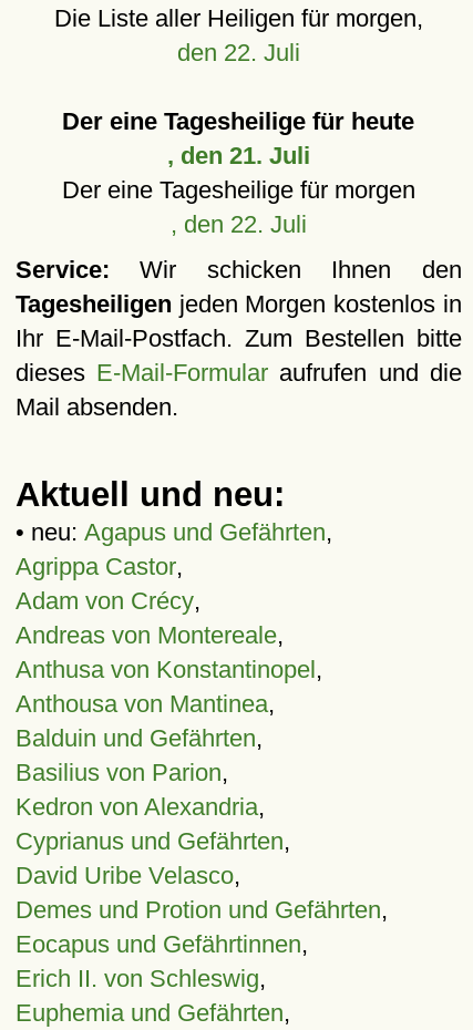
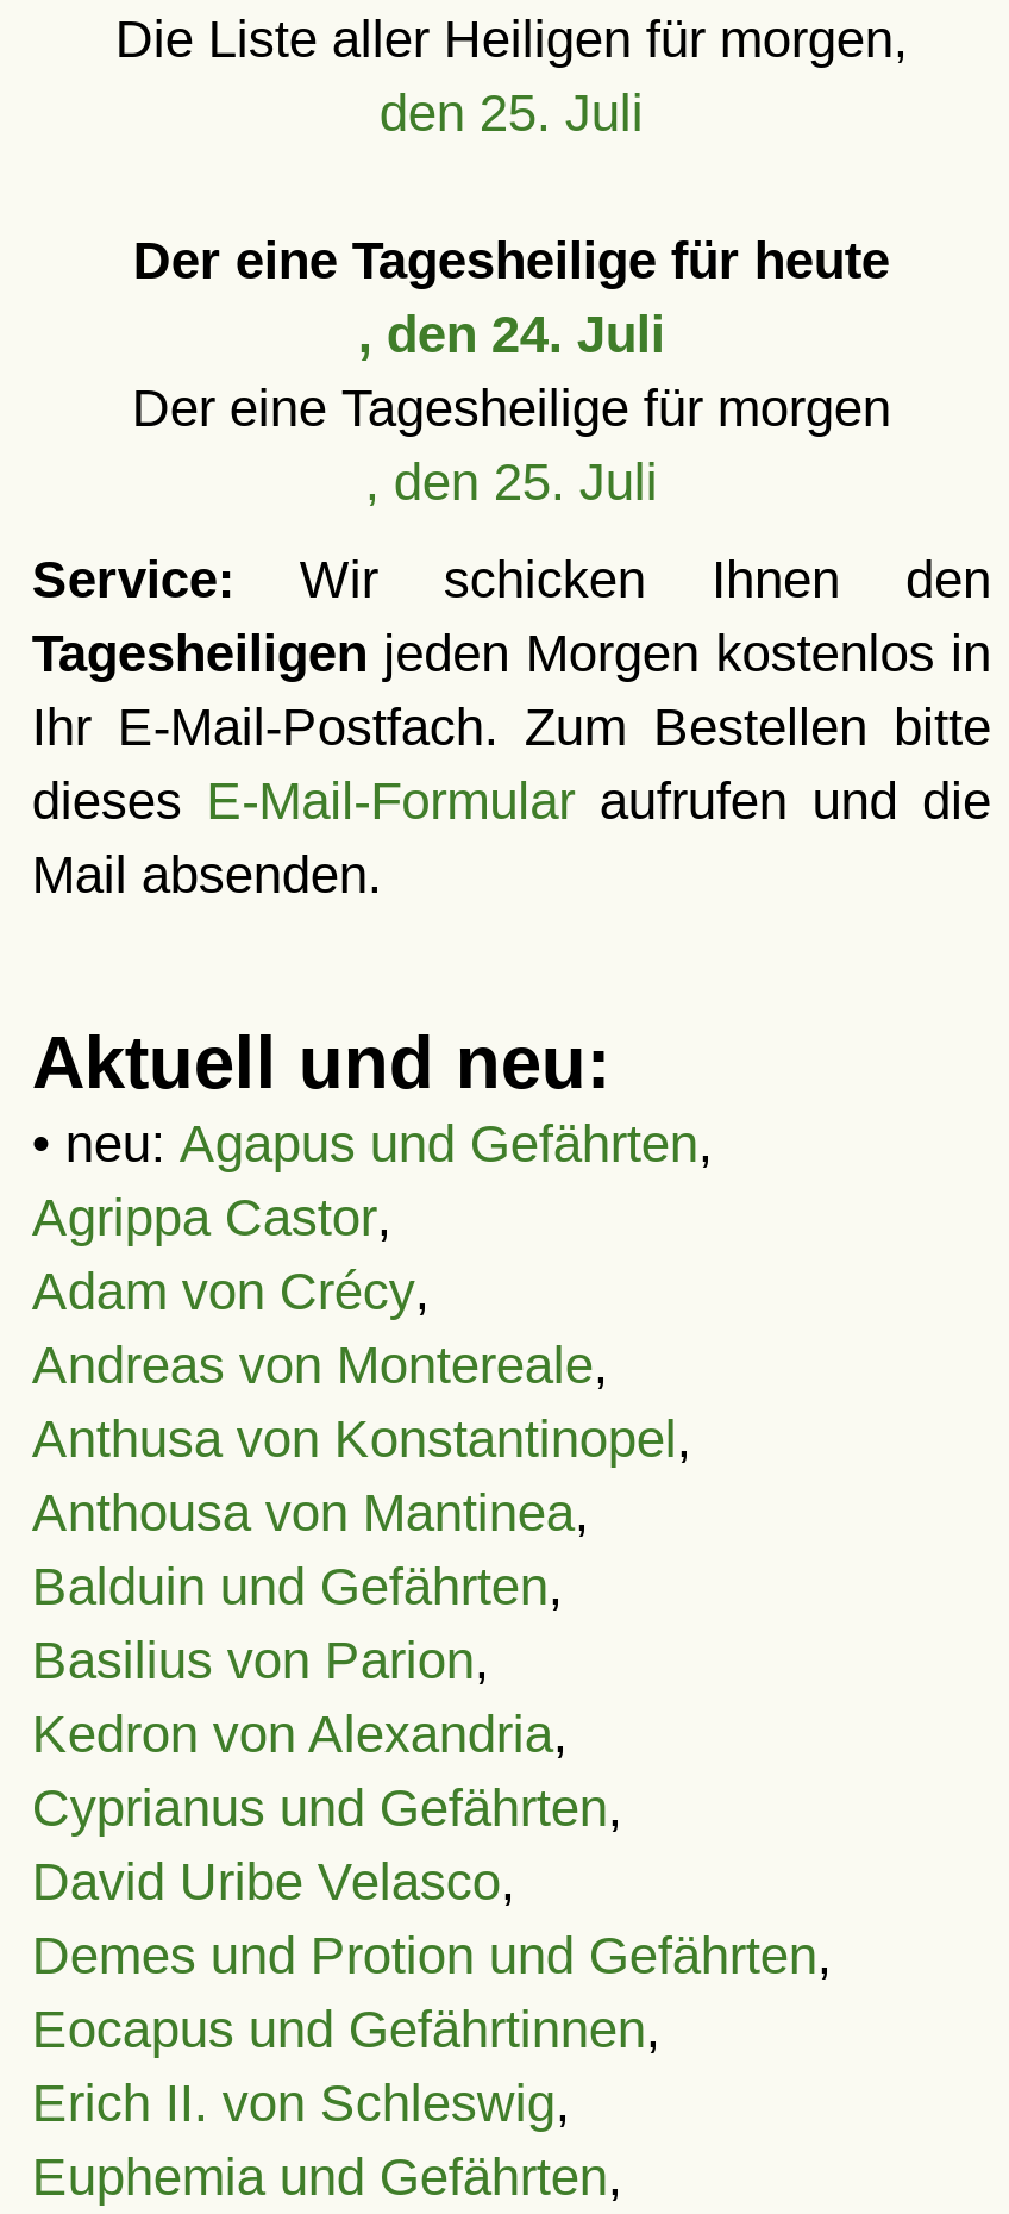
[177,39,300,66] den 22. Juli -> [379,83,643,143] den 25. Juli
[167,142,310,169] , den 21. Juli -> [358,305,665,364] , den 24. Juli
[170,210,307,238] , den 22. Juli -> [365,452,658,512] , den 25. Juli

